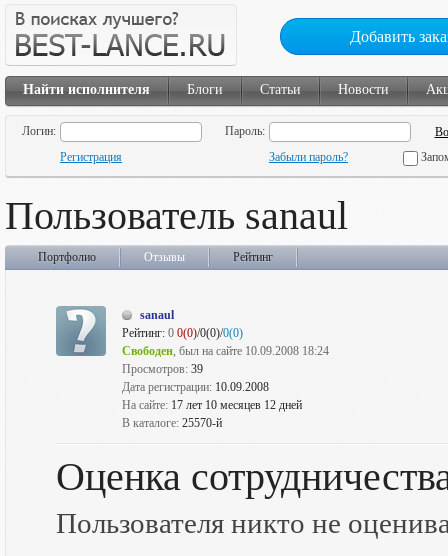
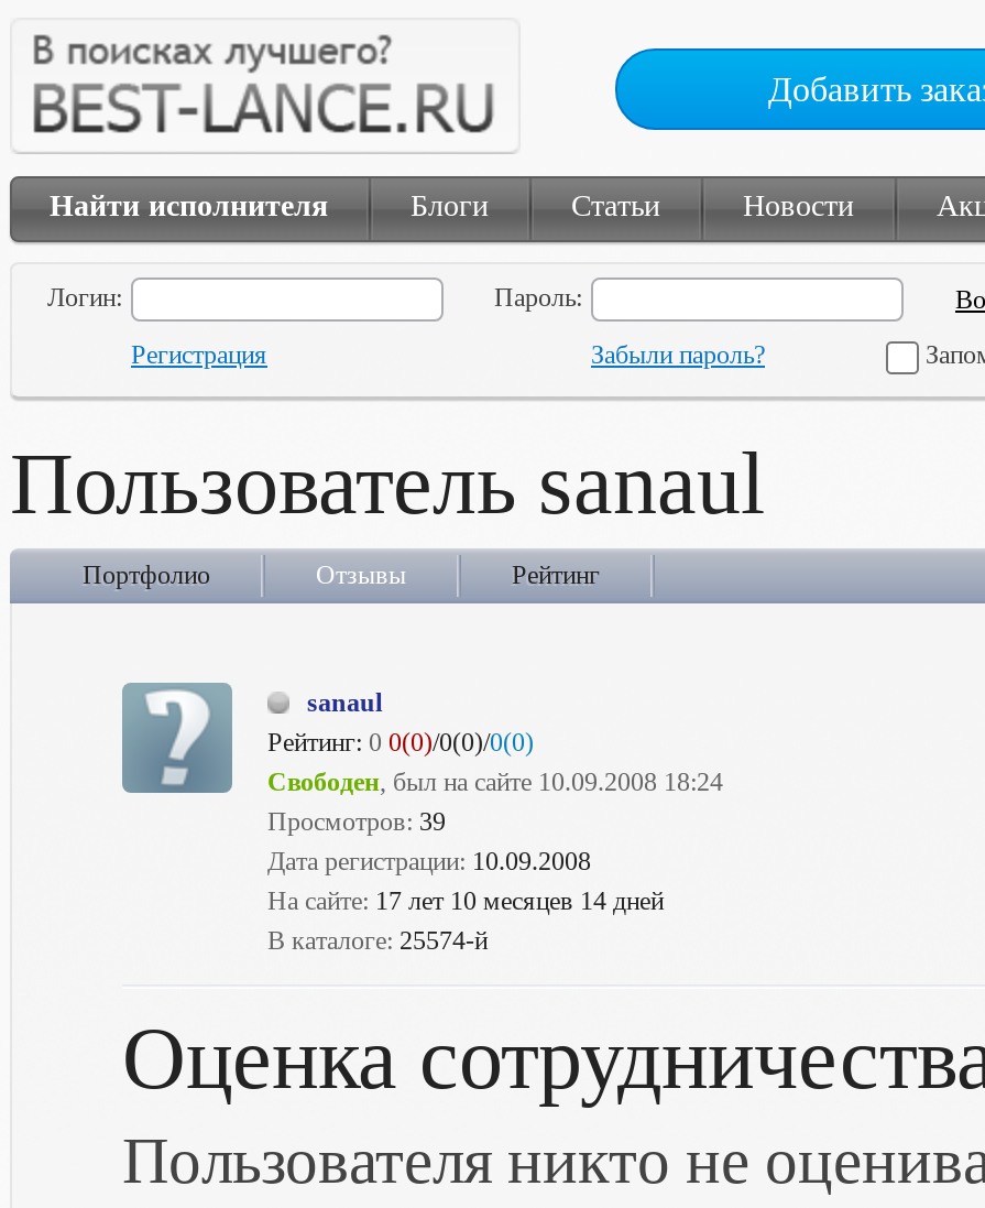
[122,398,302,412] На сайте: 17 лет 10 месяцев 12 дней -> [267,885,664,916] На сайте: 17 лет 10 месяцев 14 дней
[122,416,222,430] В каталоге: 25570-й -> [267,925,488,956] В каталоге: 25574-й

